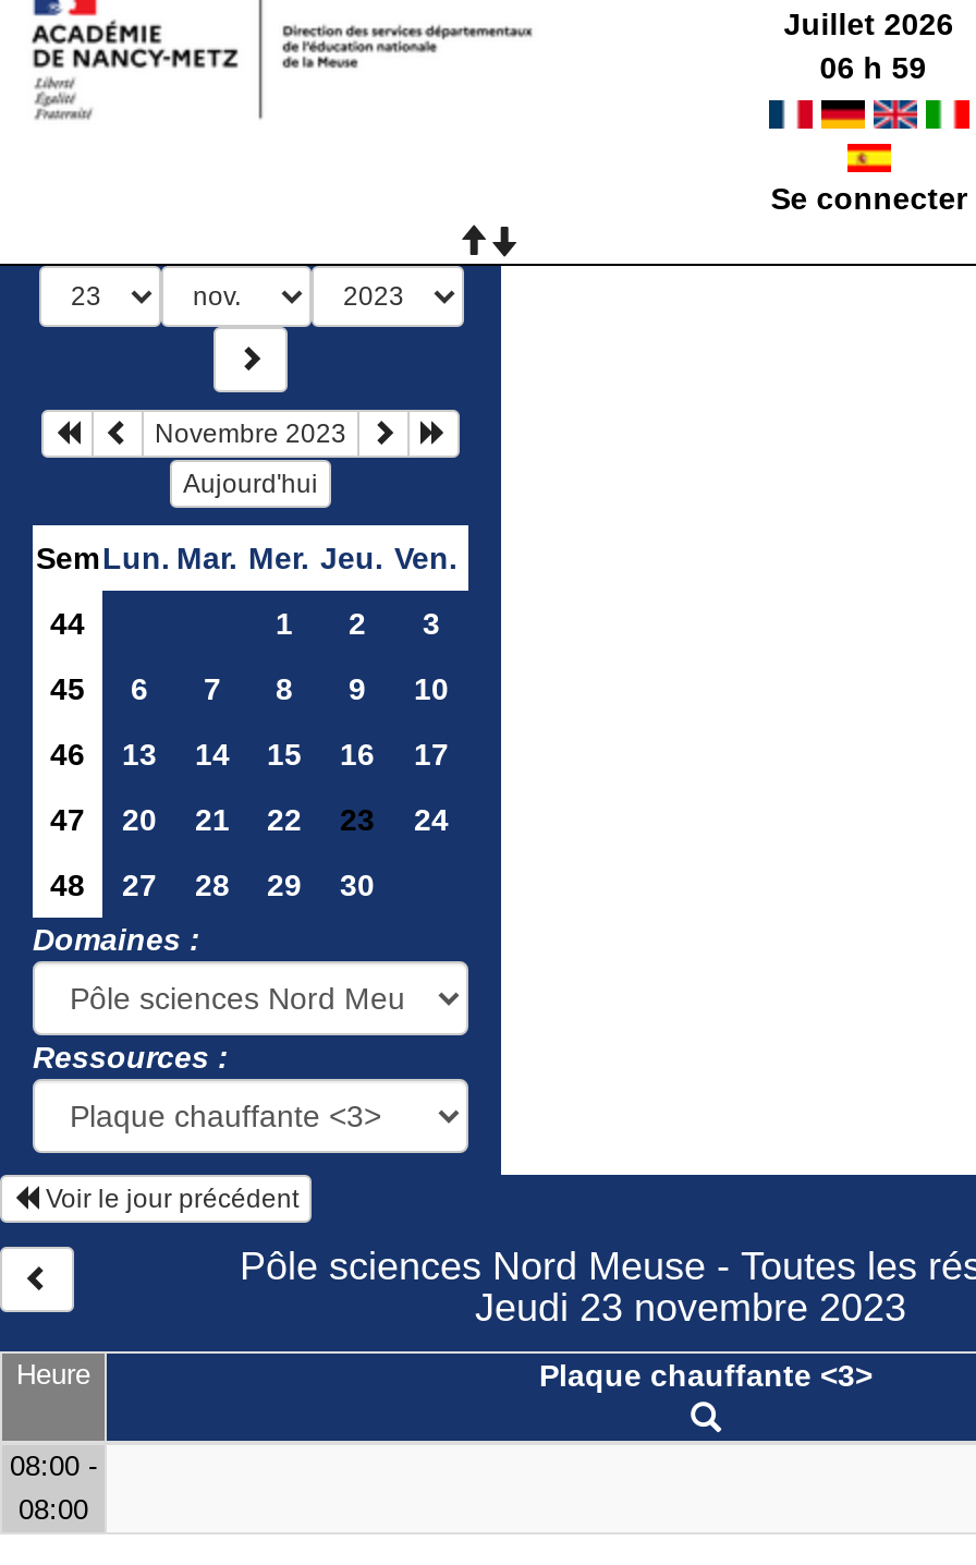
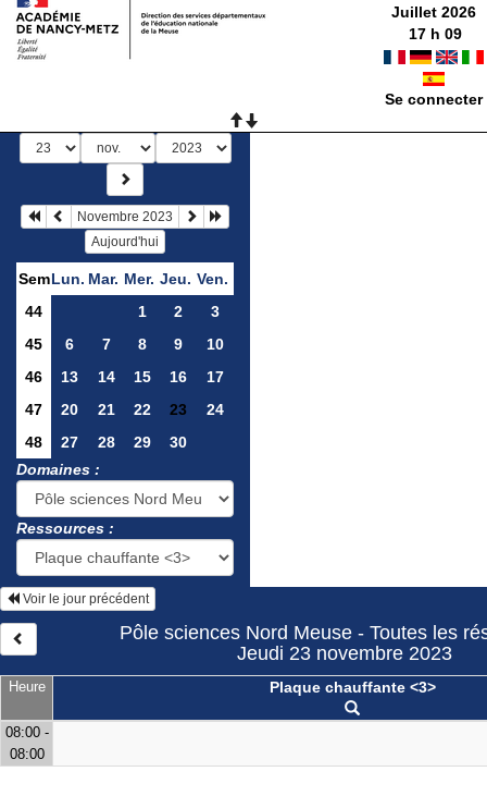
[820,50,926,85] 06 h 59 -> [409,25,462,42] 17 h 09

